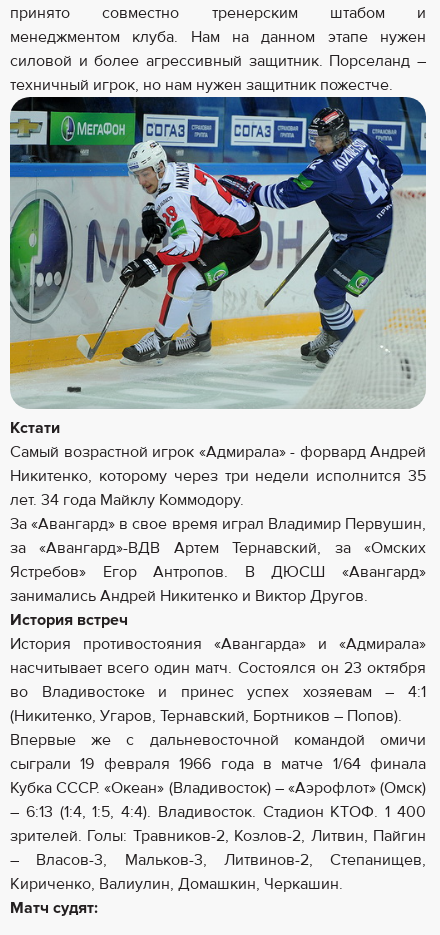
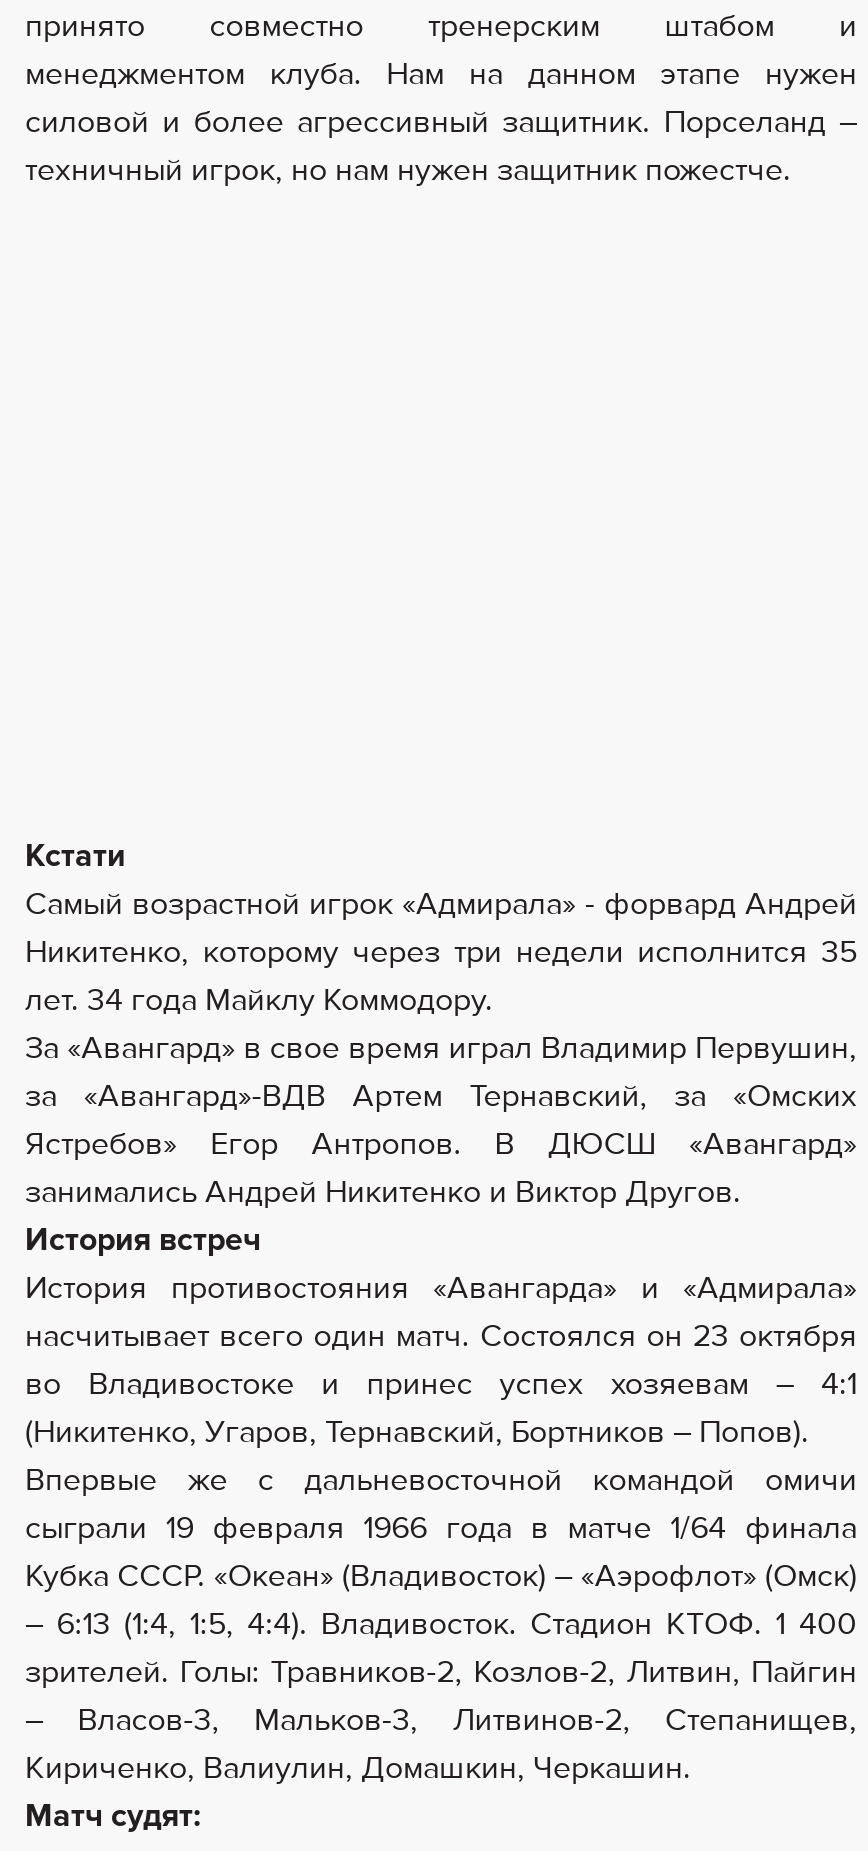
[9,96,427,409] [image] -> none

